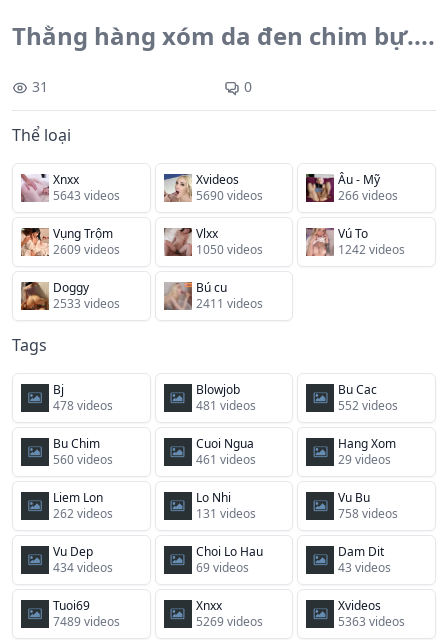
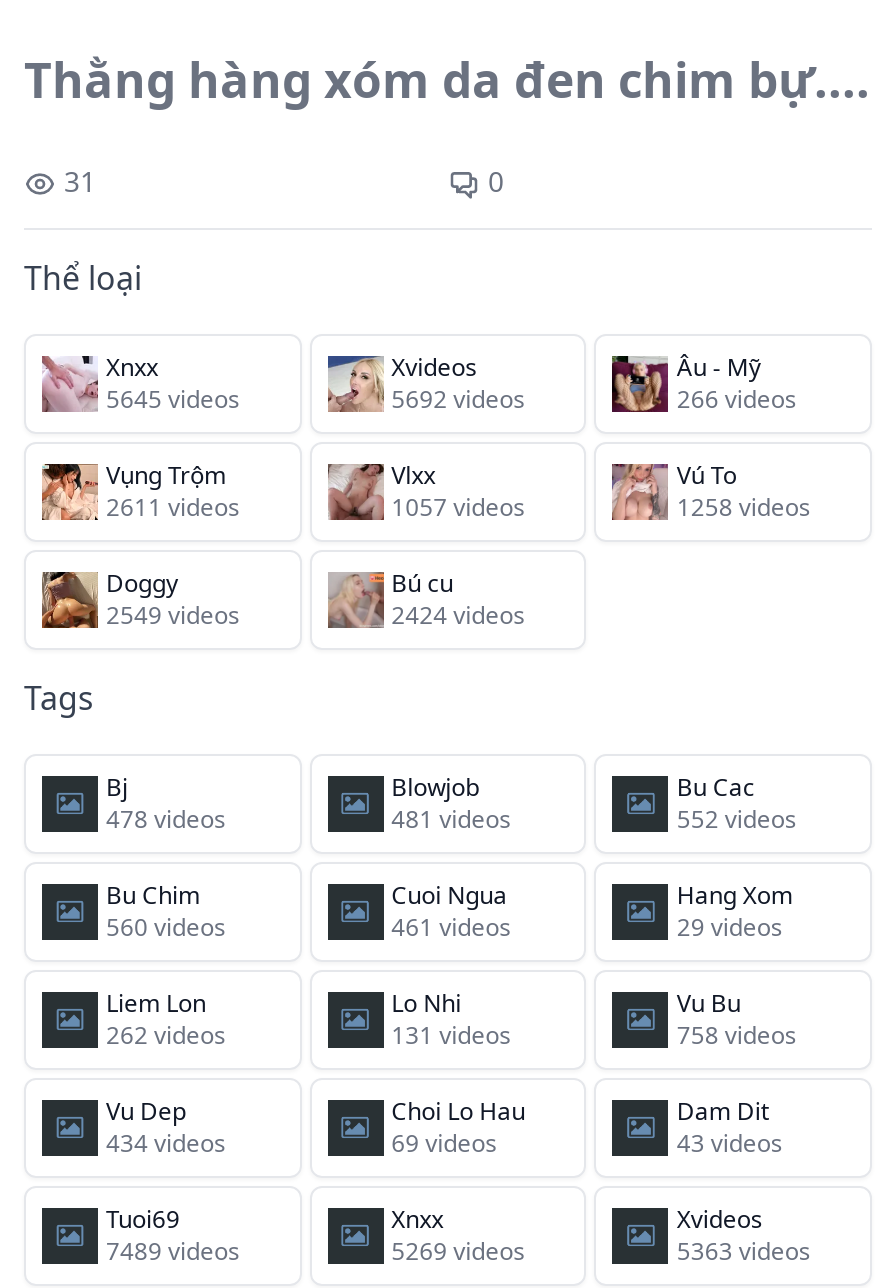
[53,187,120,204] 5643 videos -> [106,382,240,416] 5645 videos
[196,187,263,204] 5690 videos -> [391,382,525,416] 5692 videos
[53,241,120,258] 2609 videos -> [106,490,240,524] 2611 videos
[196,241,263,258] 1050 videos -> [391,490,525,524] 1057 videos
[338,241,405,258] 1242 videos -> [677,490,811,524] 1258 videos
[53,295,120,312] 2533 videos -> [106,598,240,632] 2549 videos
[196,295,263,312] 2411 videos -> [391,598,525,632] 2424 videos

